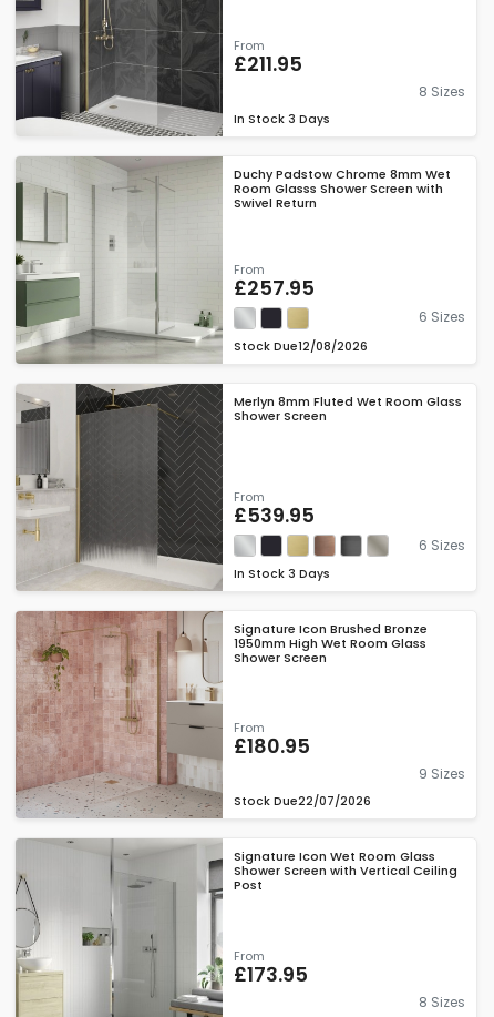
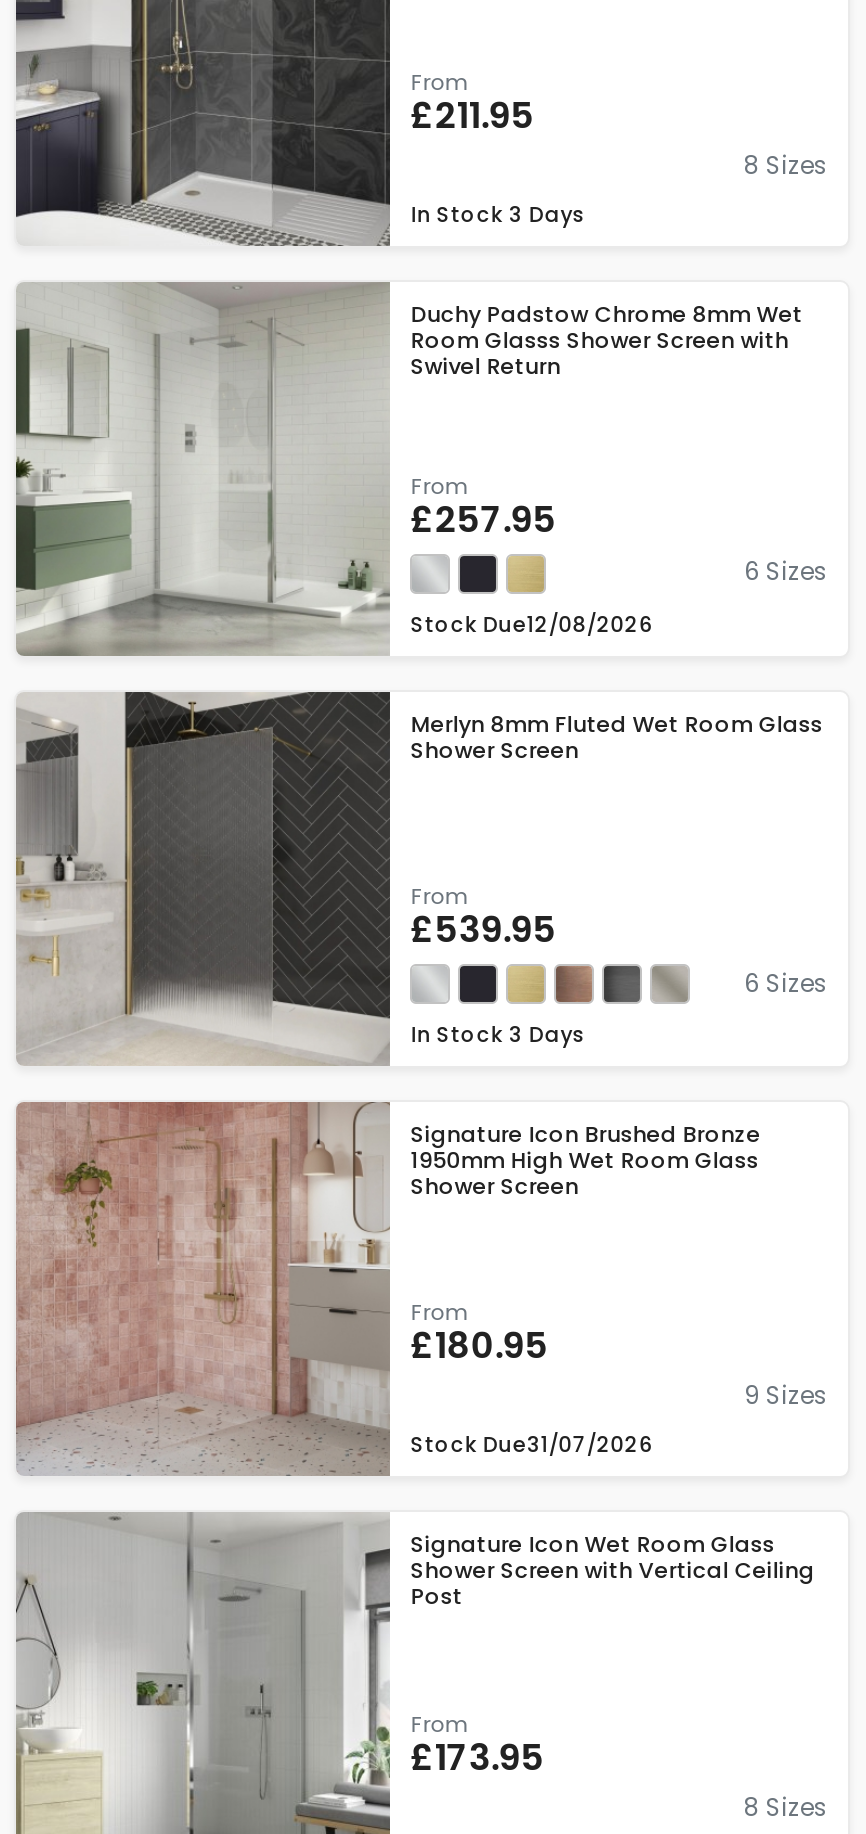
[234,793,371,810] Stock Due22/07/2026 -> [410,1431,652,1461] Stock Due31/07/2026

